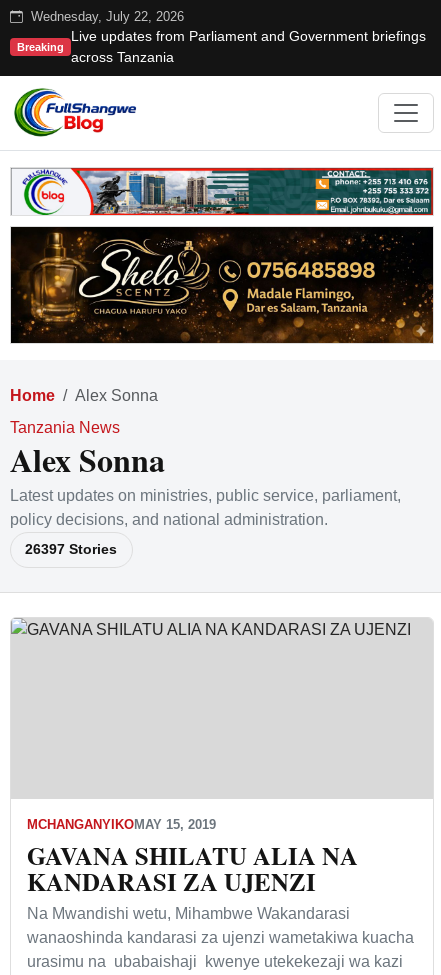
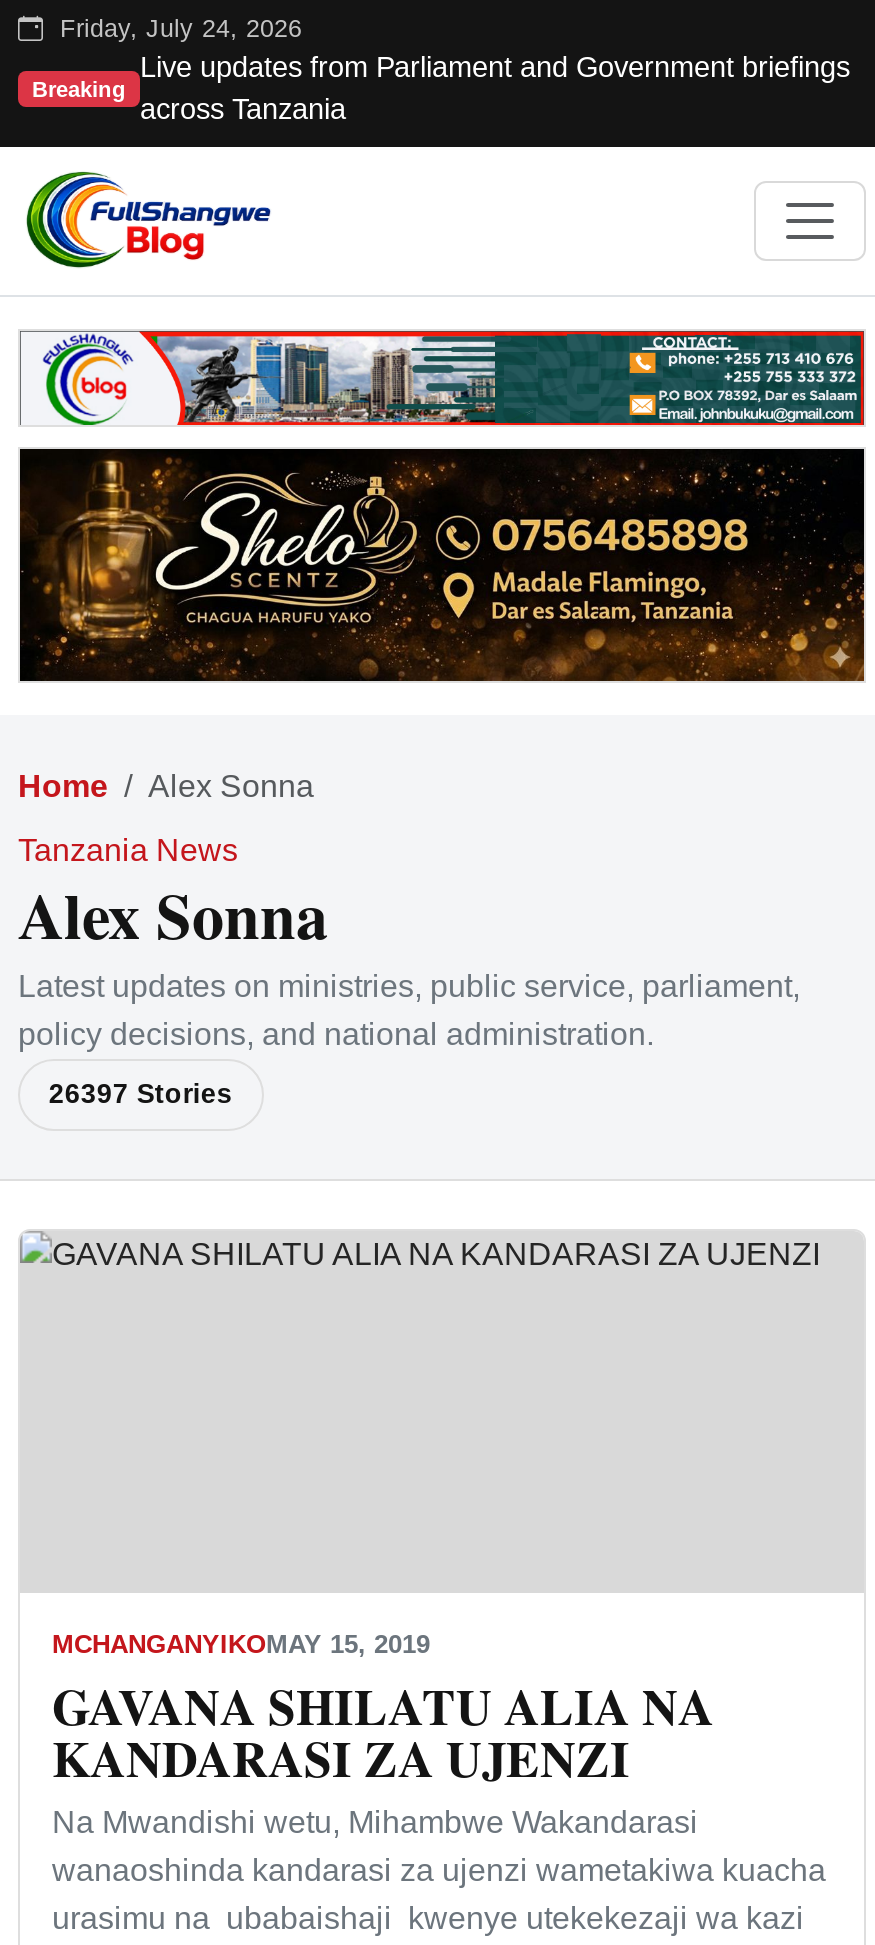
[27,10,184,24] Wednesday, July 22, 2026 -> [52,15,302,43] Friday, July 24, 2026

